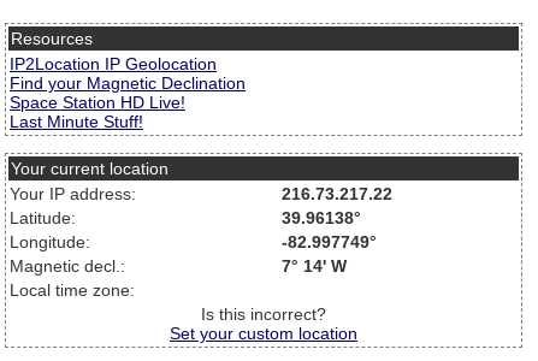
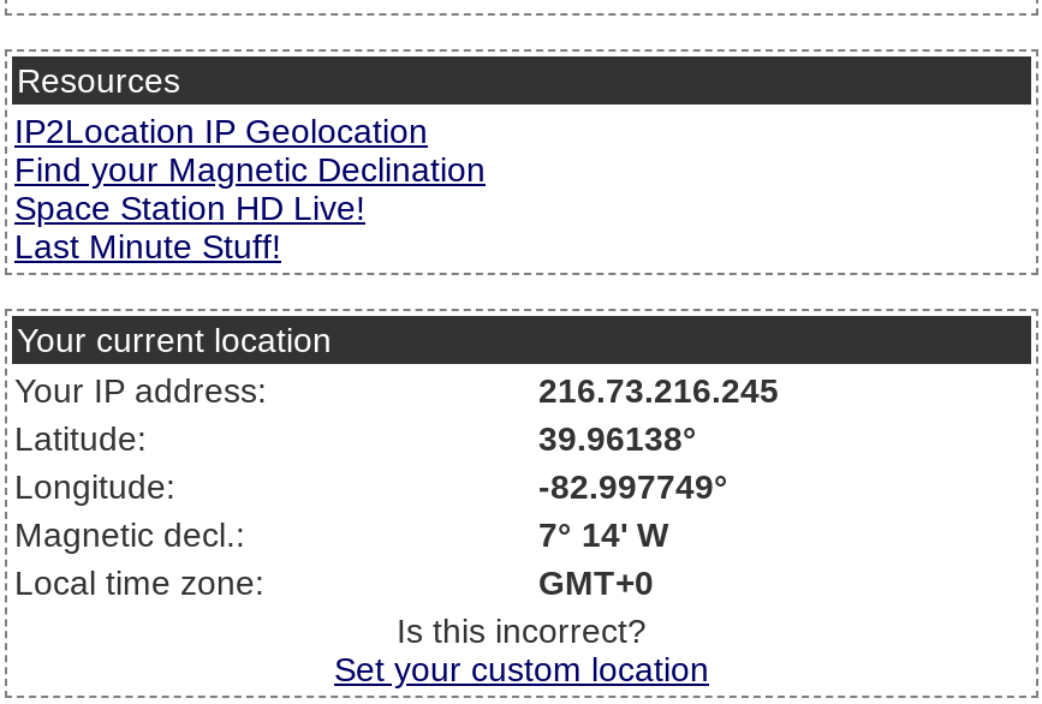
[282,184,392,203] 216.73.217.22 -> [538,371,779,410] 216.73.216.245
none -> [538,563,654,602] GMT+0

